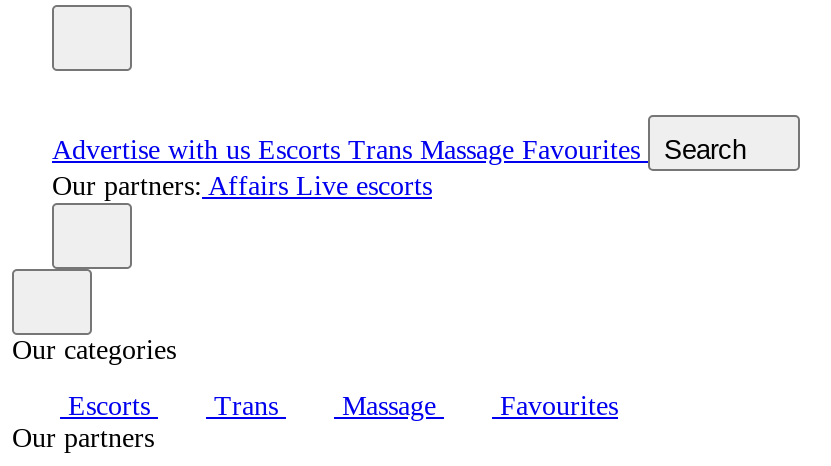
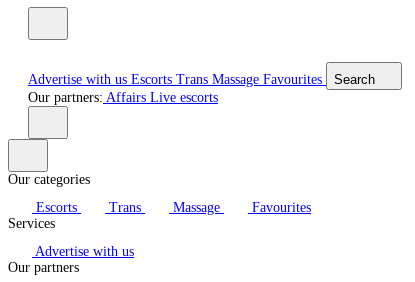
none -> [8,216,134,259] Services | Advertise with us

